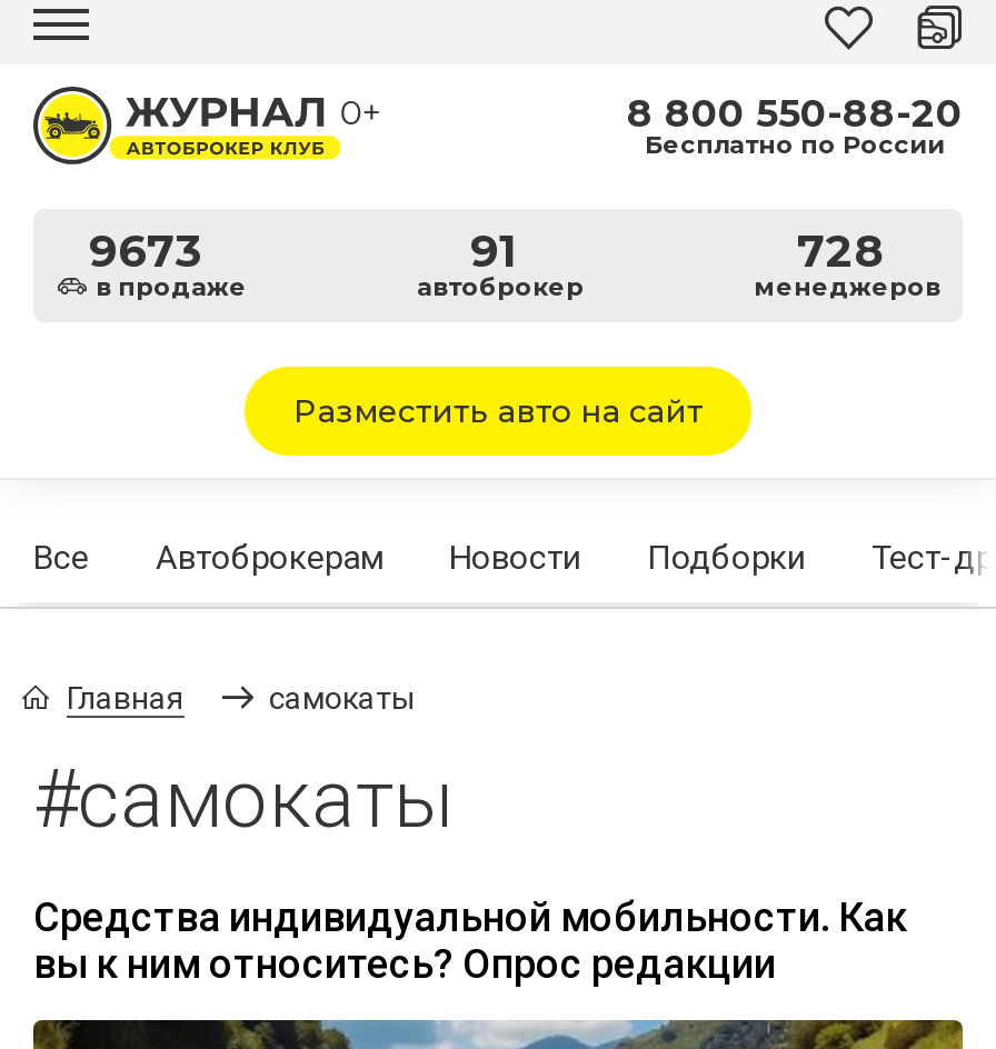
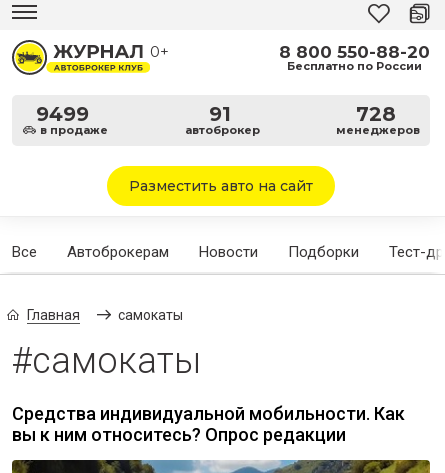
[89,224,202,278] 9673 -> [36,102,89,126] 9499

